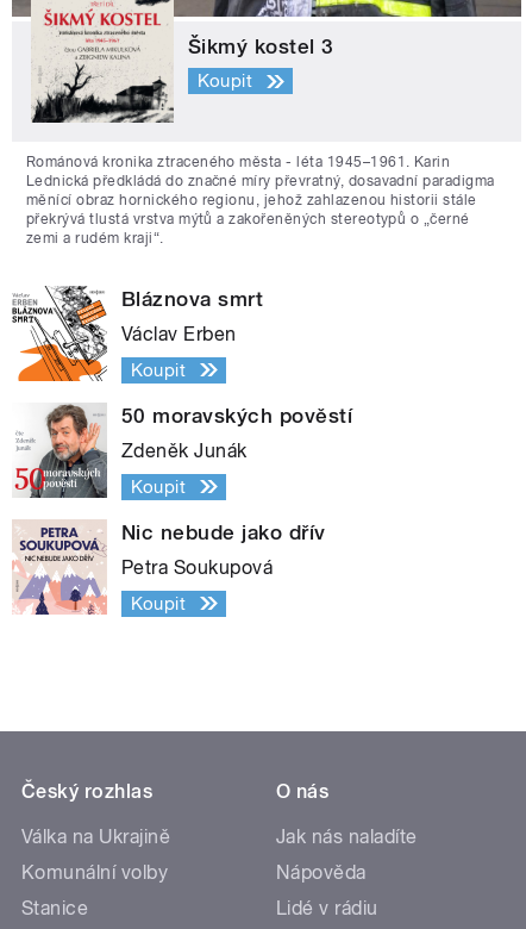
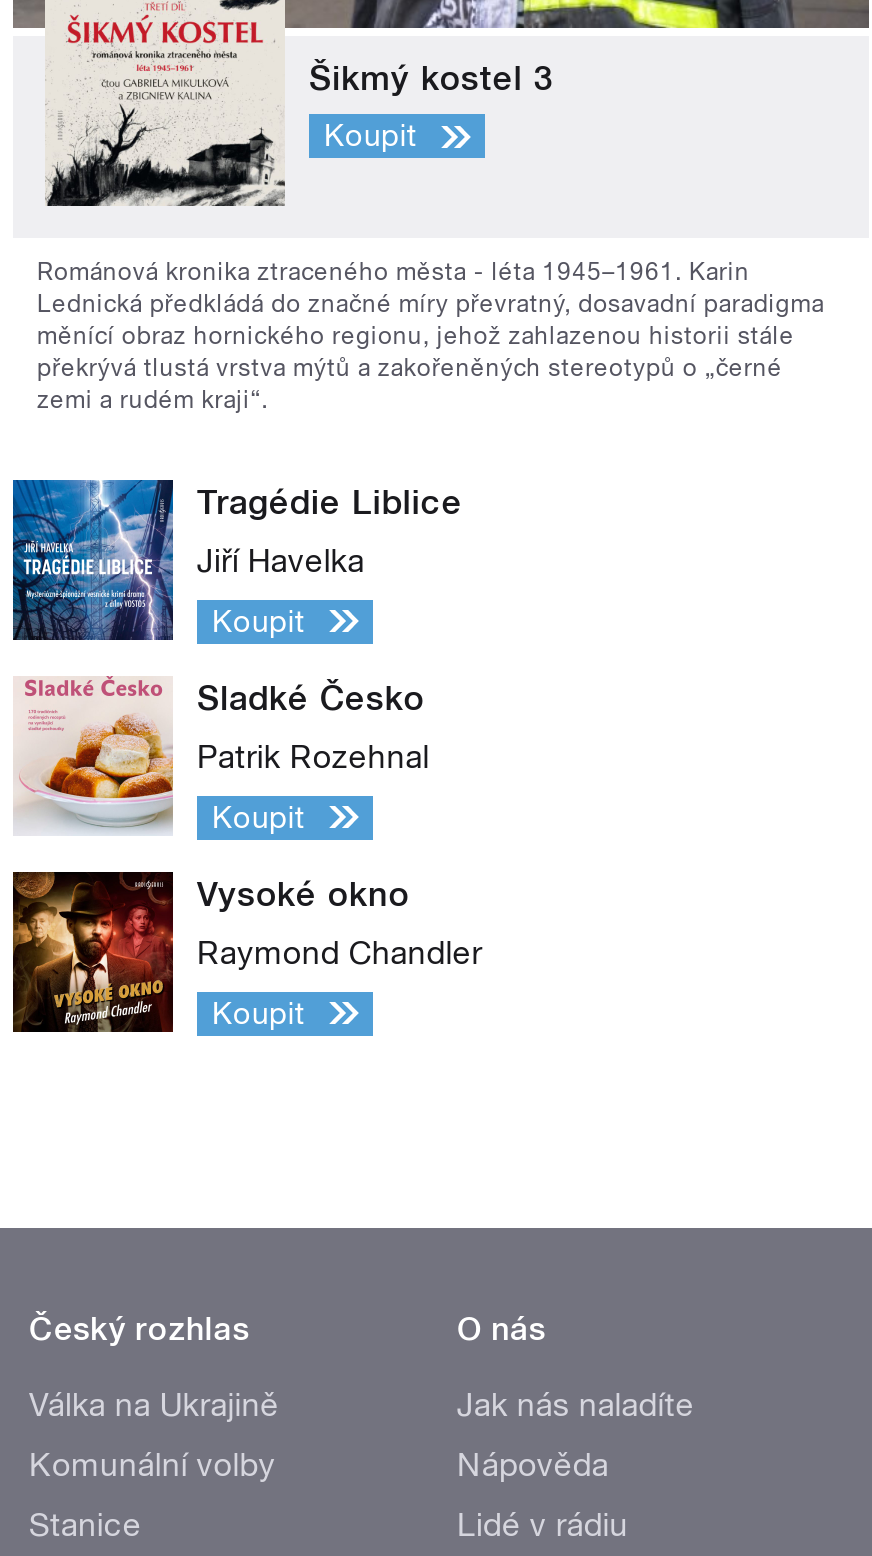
[11,285,263,382] [image] | Bláznova smrt -> [11,478,462,642] [image] | Tragédie Liblice
[121,322,237,345] Václav Erben -> [197,541,365,579] Jiří Havelka
[13,403,352,499] [image] | 50 moravských pověstí -> [15,676,425,836] [image] | Sladké Česko
[121,439,247,462] Zdeněk Junák -> [197,737,429,775] Patrik Rozehnal
[12,519,326,616] [image] | Nic nebude jako dřív -> [11,870,410,1034] [image] | Vysoké okno
[121,556,273,578] Petra Soukupová -> [197,933,482,971] Raymond Chandler

